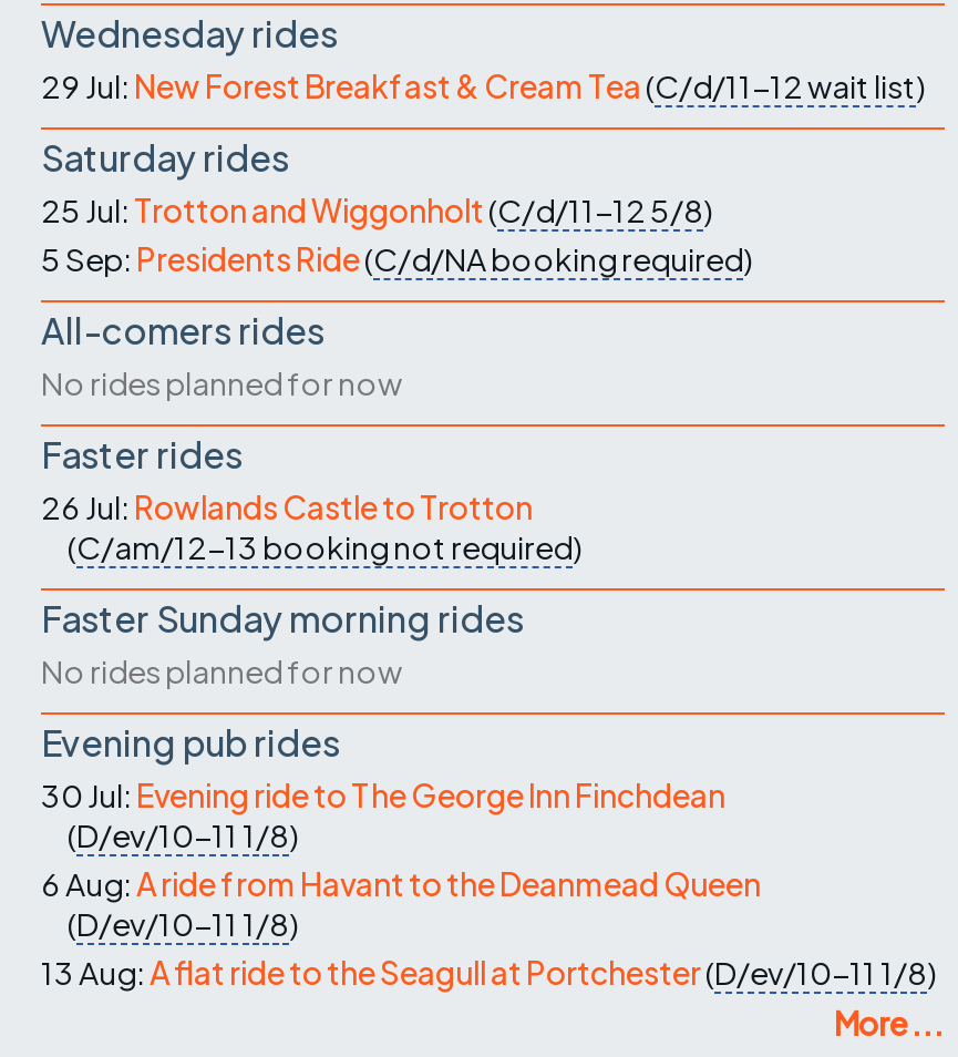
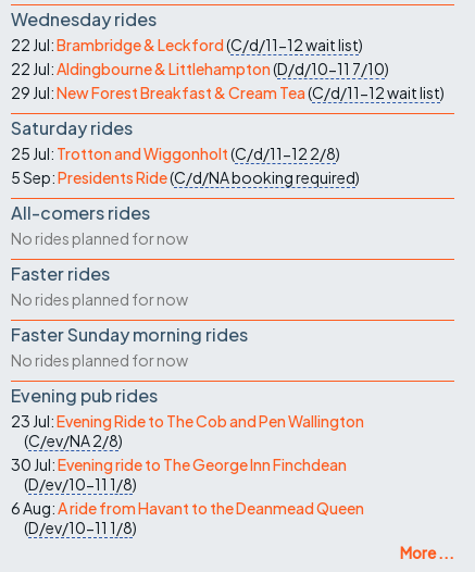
none -> [11,35,389,78] 22 Jul: Brambridge & Leckford (C/d/11-12 wait list) | 22 Jul: Aldingbourne & Littlehampton (D/d/10-11 7/10)
[41,189,712,229] 25 Jul: Trotton and Wiggonholt (C/d/11-12 5/8) -> [11,144,340,163] 25 Jul: Trotton and Wiggonholt (C/d/11-12 2/8)
[41,486,581,566] 26 Jul: Rowlands Castle to Trotton | (C/am/12-13 booking not required) -> [11,289,188,309] No rides planned for now
none -> [11,411,364,450] 23 Jul: Evening Ride to The Cob and Pen Wallington | (C/ev/NA 2/8)
moved [41,774,761,943] -> [11,455,364,537]: 30 Jul: Evening ride to The George Inn Finchdean | (D/ev/10-11 1/8) | 6 Aug: A ride from Havant to the Deanmead Queen | (D/ev/10-11 1/8)
[41,952,936,992] 13 Aug: A flat ride to the Seagull at Portchester(D/ev/10-11 1/8) -> none

